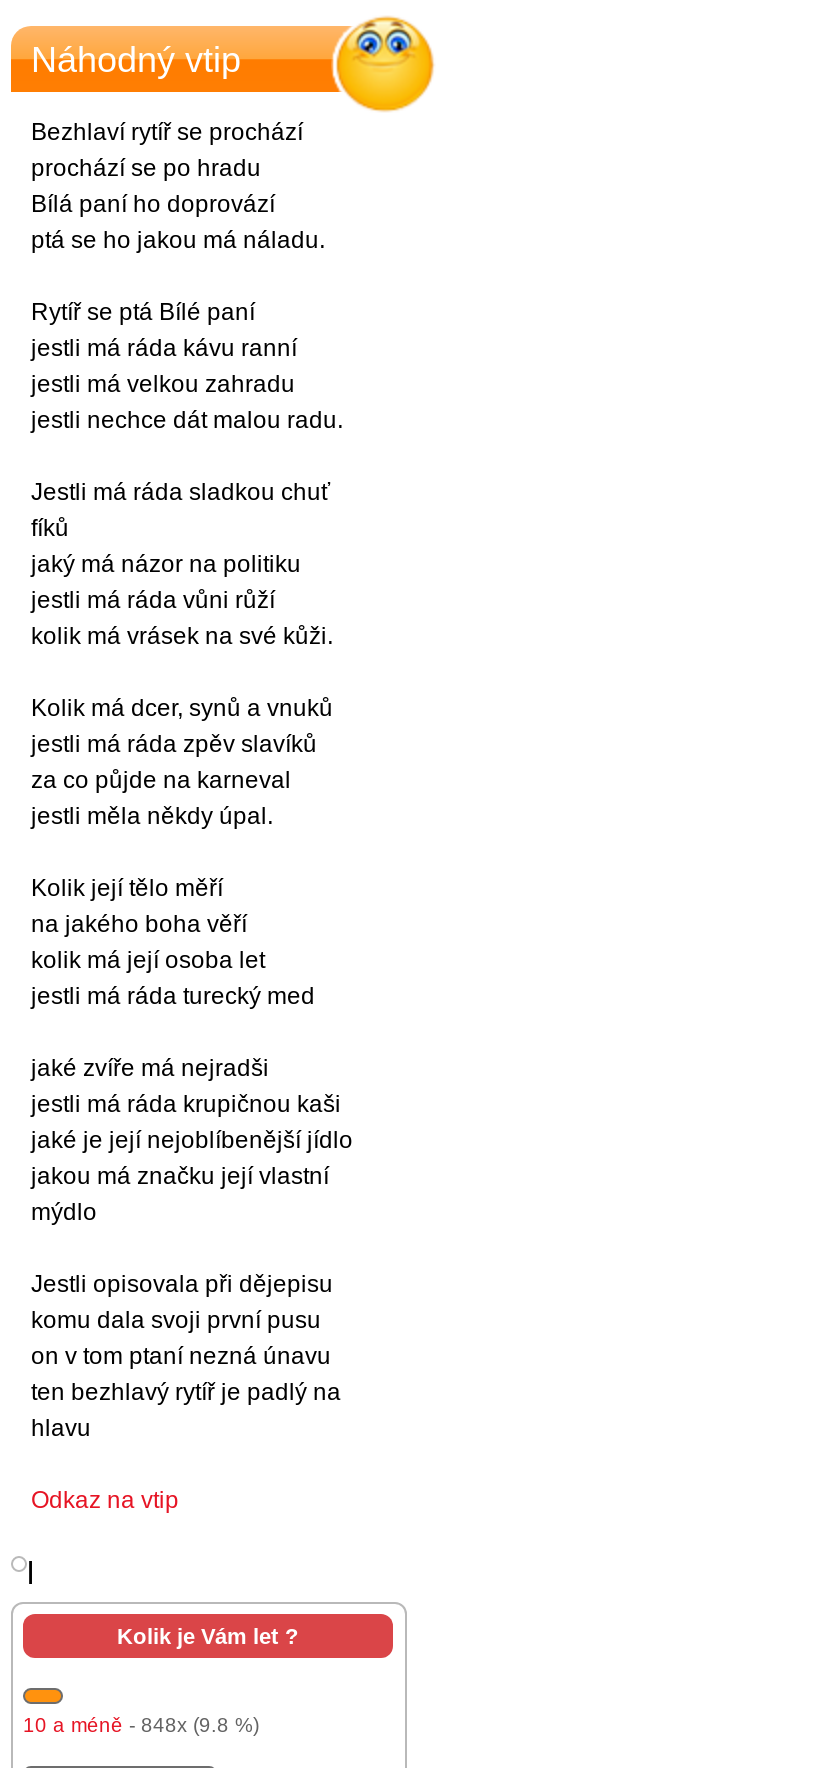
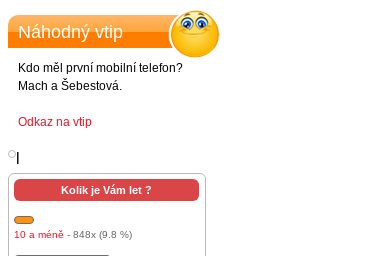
[31,118,353,1442] Bezhlaví rytíř se prochází | prochází se po hradu | Bílá paní ho doprovází | ptá se ho jakou má náladu. | Rytíř se ptá Bílé paní | jestli má ráda kávu ranní | jestli má velkou zahradu | jestli nechce dát malou radu. | Jestli má ráda sladkou chuť | fíků | jaký má názor na politiku | jestli má ráda vůni růží | kolik má vrásek na své kůži. | Kolik má dcer, synů a vnuků | jestli má ráda zpěv slavíků | za co půjde na karneval | jestli měla někdy úpal. | Kolik její tělo měří | na jakého boha věří | kolik má její osoba let | jestli má ráda turecký med | jaké zvíře má nejradši | jestli má ráda krupičnou kaši | jaké je její nejoblíbenější jídlo | jakou má značku její vlastní | mýdlo | Jestli opisovala při dějepisu | komu dala svoji první pusu | on v tom ptaní nezná únavu | ten bezhlavý rytíř je padlý na | hlavu -> [18,61,183,93] Kdo měl první mobilní telefon? | Mach a Šebestová.

